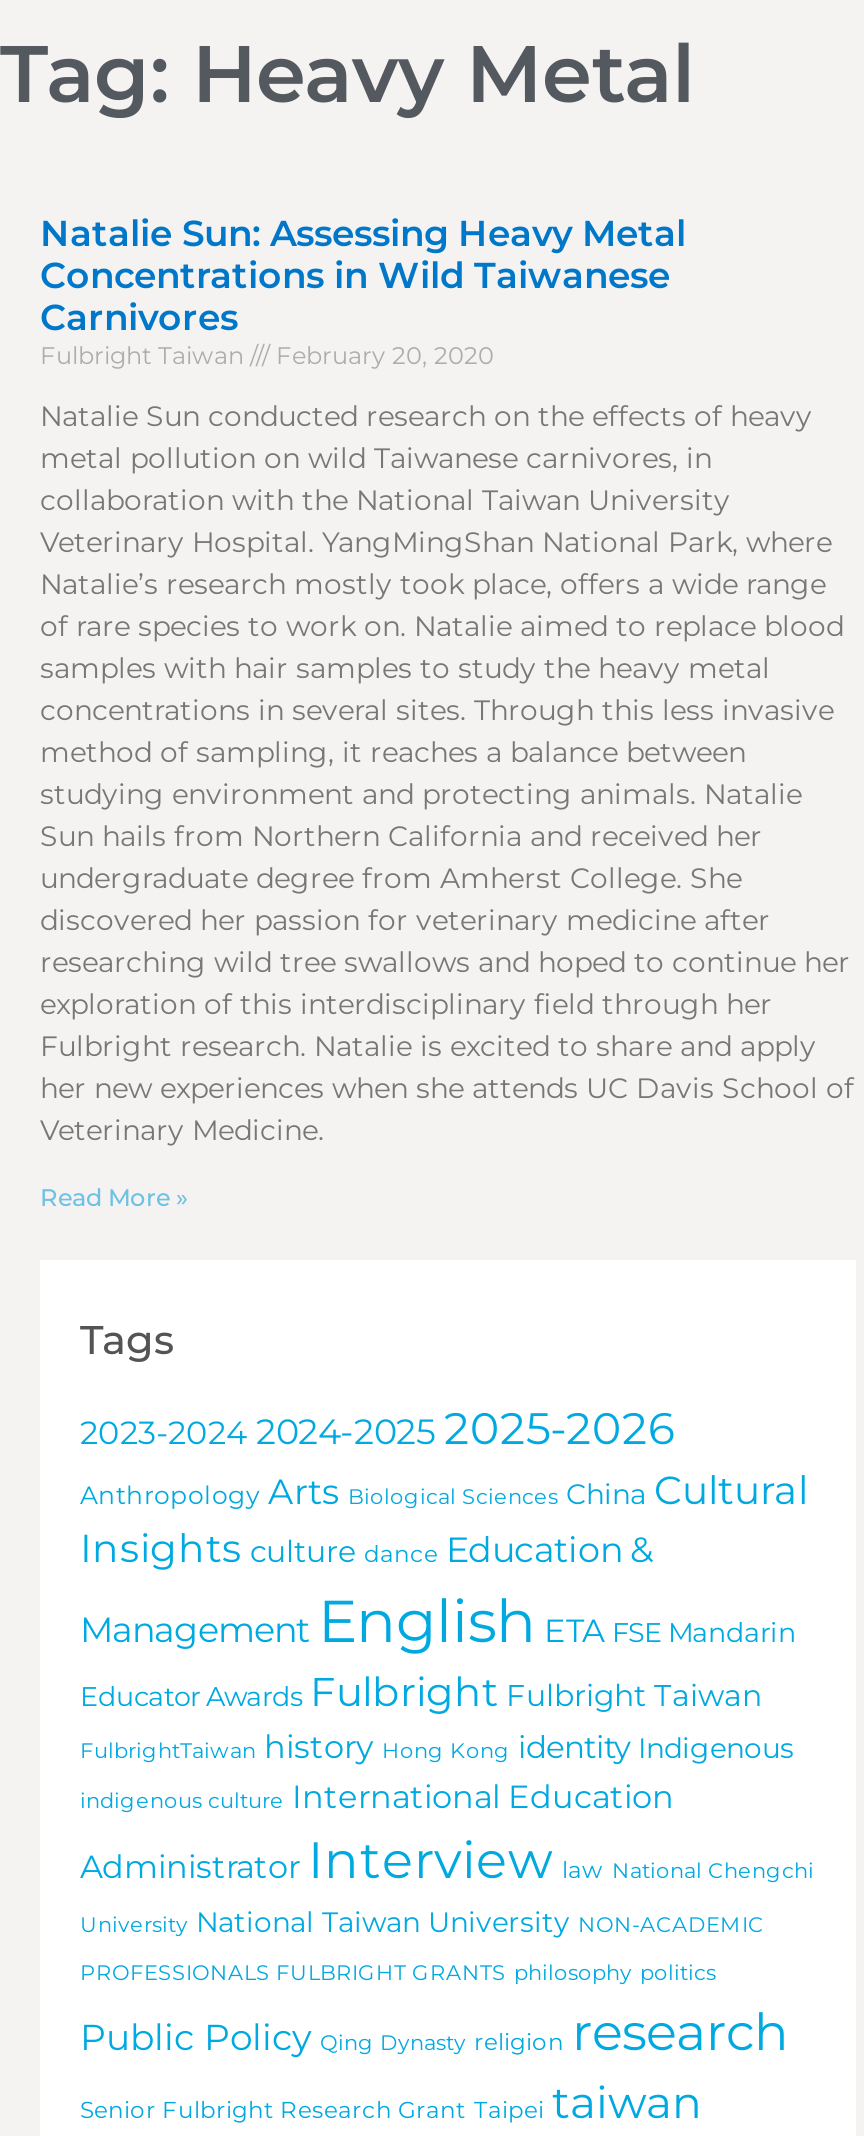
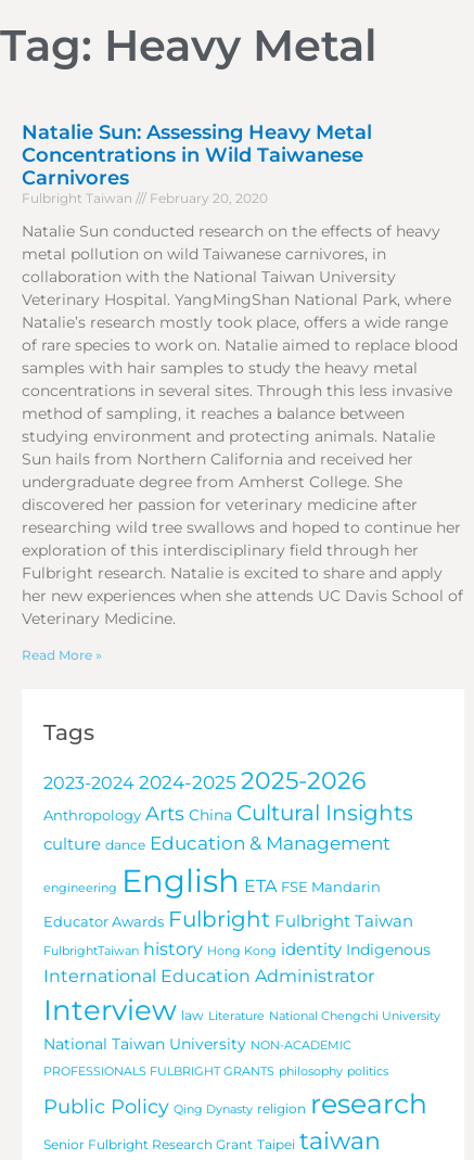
[80,1466,808,1656] Anthropology Arts Biological Sciences China Cultural | Insights culture dance Education & | Management English ETA FSE Mandarin -> [43,800,413,900] Anthropology Arts China Cultural Insights | culture dance Education & Management | engineering English ETA FSE Mandarin
[80,1776,814,1938] indigenous culture International Education | Administrator Interview law National Chengchi | University National Taiwan University NON-ACADEMIC -> [43,965,440,1053] International Education Administrator | Interview law Literature National Chengchi University | National Taiwan University NON-ACADEMIC

